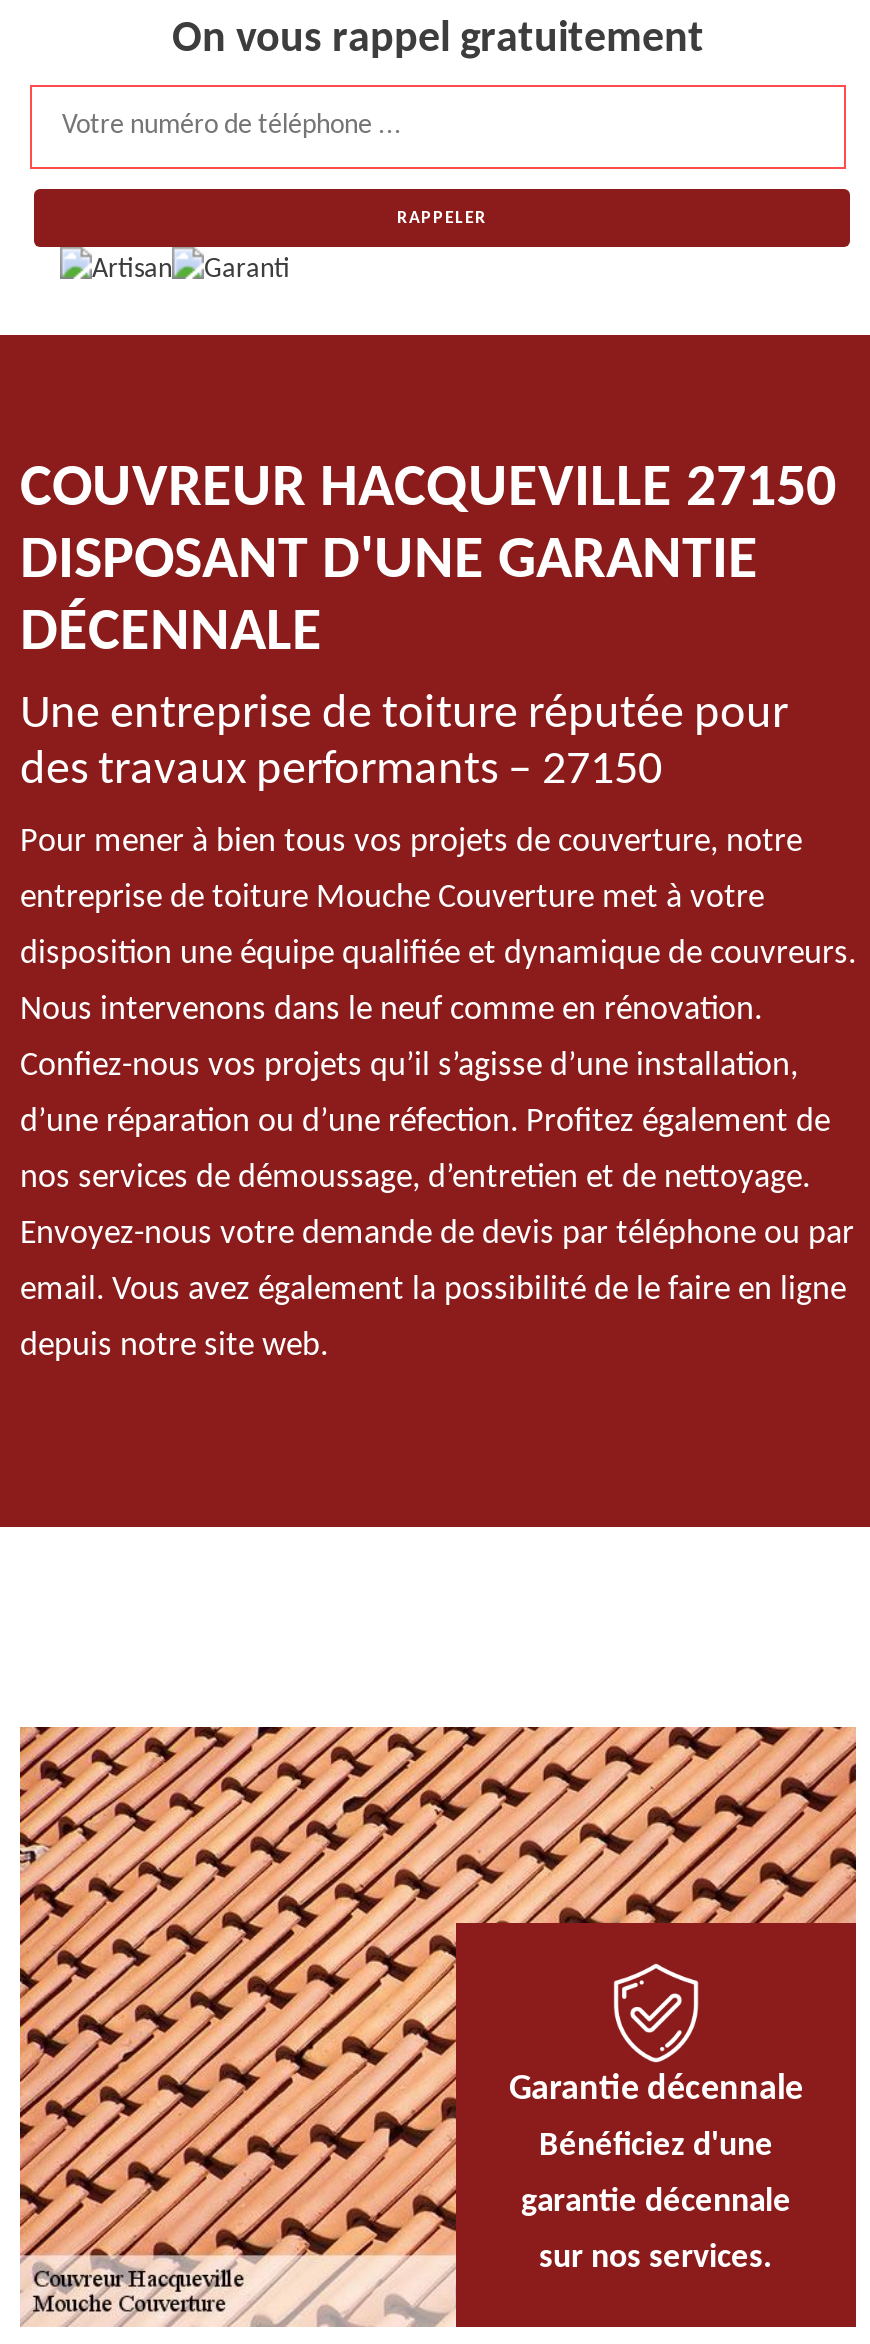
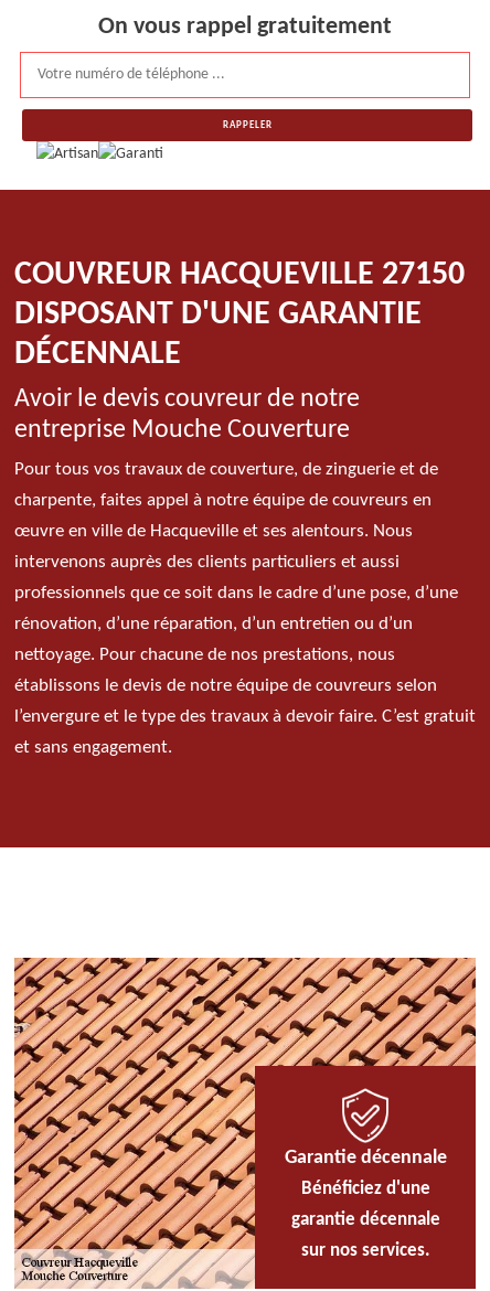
[20,692,788,796] Une entreprise de toiture réputée pour | des travaux performants – 27150 -> [14,387,360,444] Avoir le devis couvreur de notre | entreprise Mouche Couverture
[20,826,802,860] Pour mener à bien tous vos projets de couverture, notre -> [14,460,438,479] Pour tous vos travaux de couverture, de zinguerie et de
[20,882,764,916] entreprise de toiture Mouche Couverture met à votre -> [14,491,432,510] charpente, faites appel à notre équipe de couvreurs en
[20,938,856,972] disposition une équipe qualifiée et dynamique de couvreurs. -> [14,522,413,541] œuvre en ville de Hacqueville et ses alentours. Nous
[20,994,762,1028] Nous intervenons dans le neuf comme en rénovation. -> [14,553,400,572] intervenons auprès des clients particuliers et aussi
[20,1050,798,1084] Confiez-nous vos projets qu’il s’agisse d’une installation, -> [14,584,458,603] professionnels que ce soit dans le cadre d’une pose, d’une
[20,1106,830,1140] d’une réparation ou d’une réfection. Profitez également de -> [14,615,413,634] rénovation, d’une réparation, d’un entretien ou d’un
[20,1162,810,1196] nos services de démoussage, d’entretien et de nettoyage. -> [14,646,395,665] nettoyage. Pour chacune de nos prestations, nous
[20,1218,854,1252] Envoyez-nous votre demande de devis par téléphone ou par -> [14,677,437,695] établissons le devis de notre équipe de couvreurs selon
[20,1274,846,1308] email. Vous avez également la possibilité de le faire en ligne -> [14,708,476,726] l’envergure et le type des travaux à devoir faire. C’est gratuit
[20,1330,328,1364] depuis notre site web. -> [14,739,172,757] et sans engagement.

